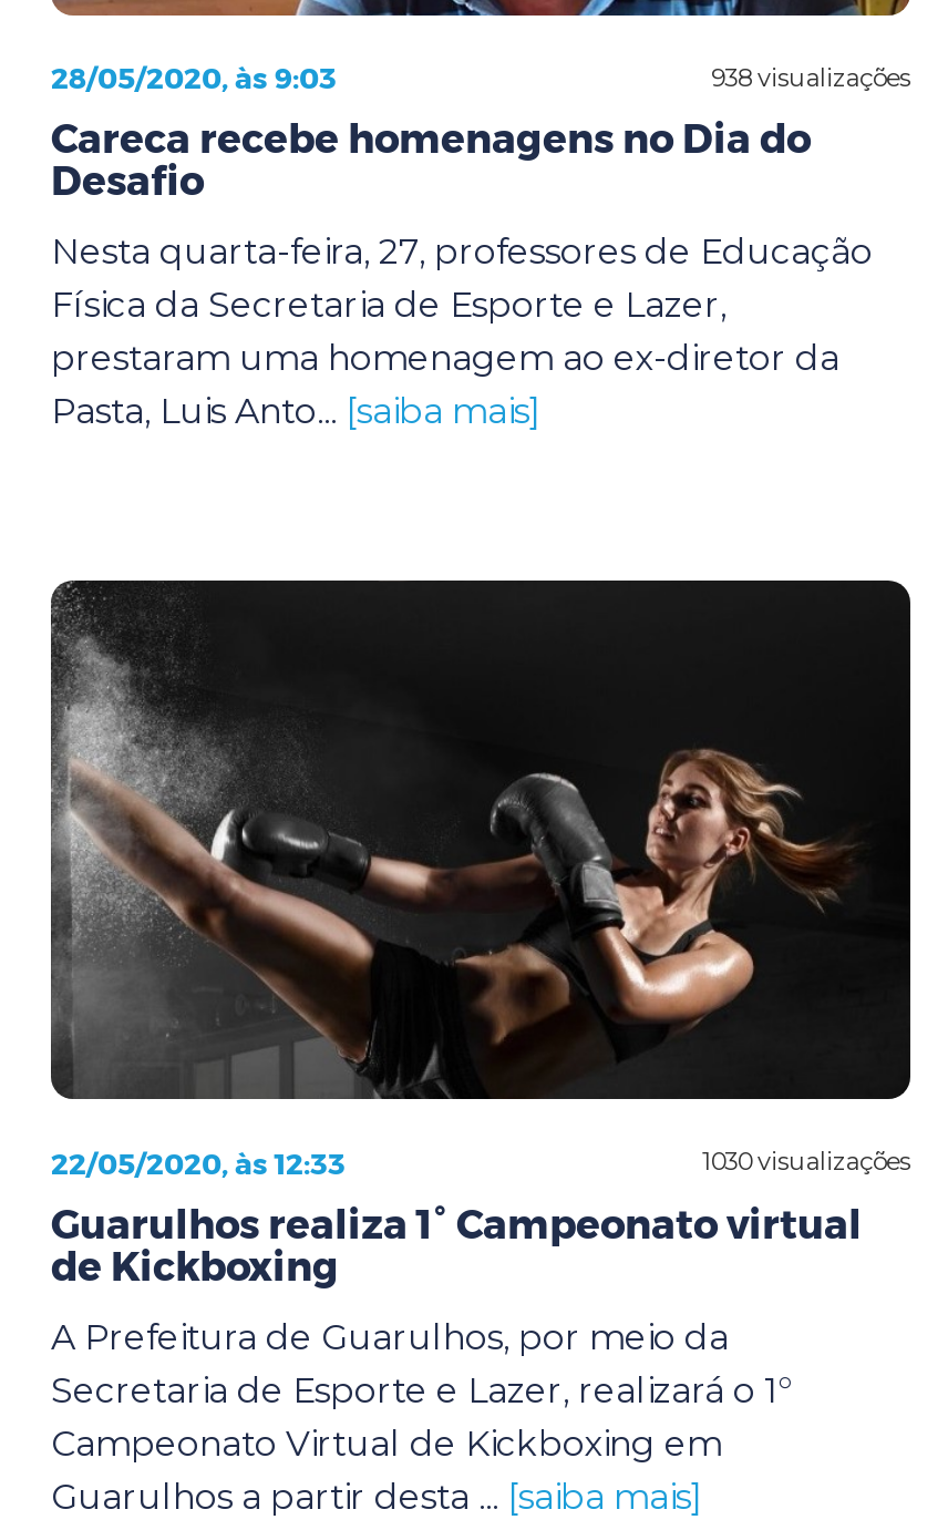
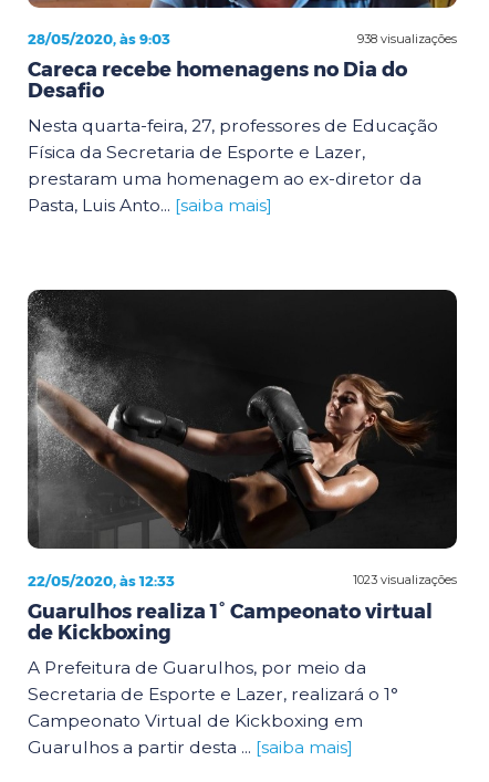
[702,1146,910,1177] 1030 visualizações -> [353,572,457,587] 1023 visualizações

